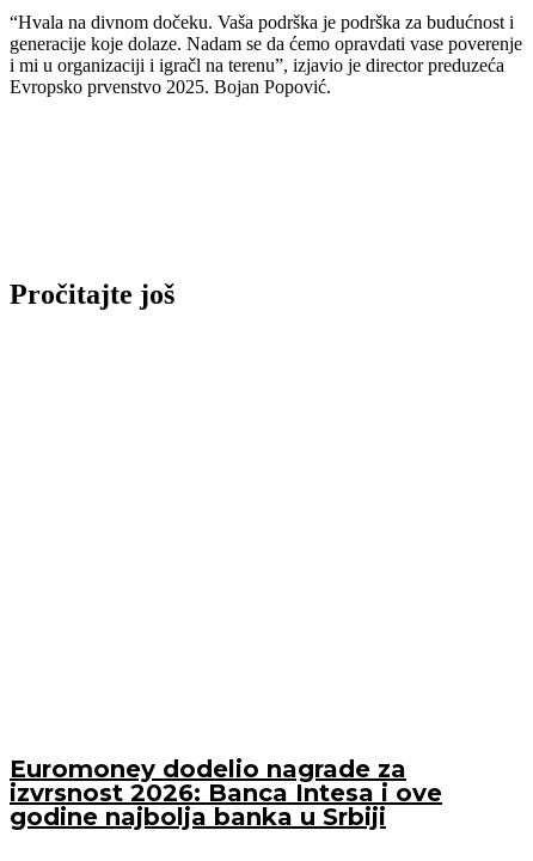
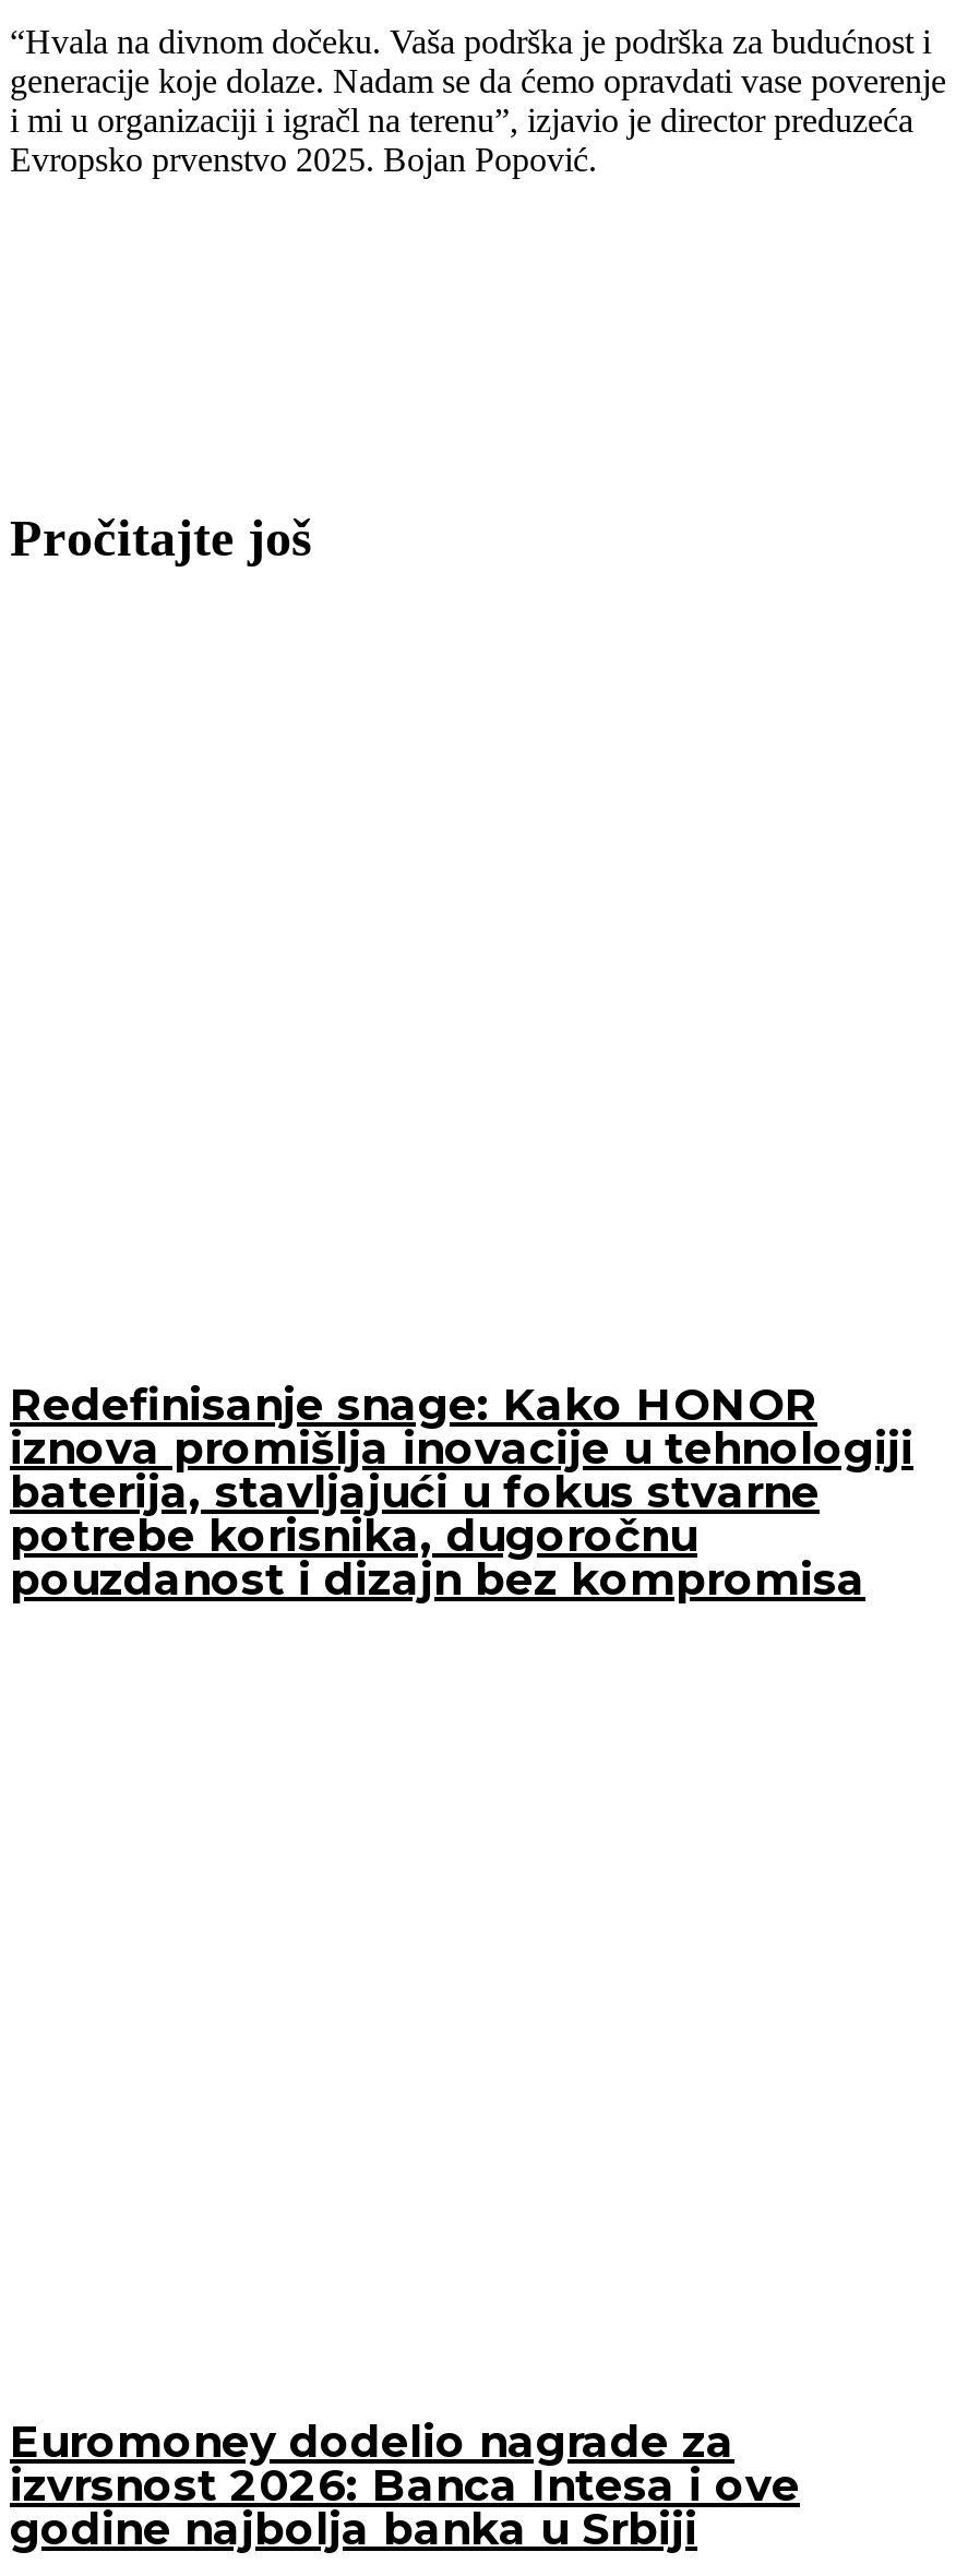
none -> [10,1378,913,1605] Redefinisanje snage: Kako HONOR | iznova promišlja inovacije u tehnologiji | baterija, stavljajući u fokus stvarne | potrebe korisnika, dugoročnu | pouzdanost i dizajn bez kompromisa

